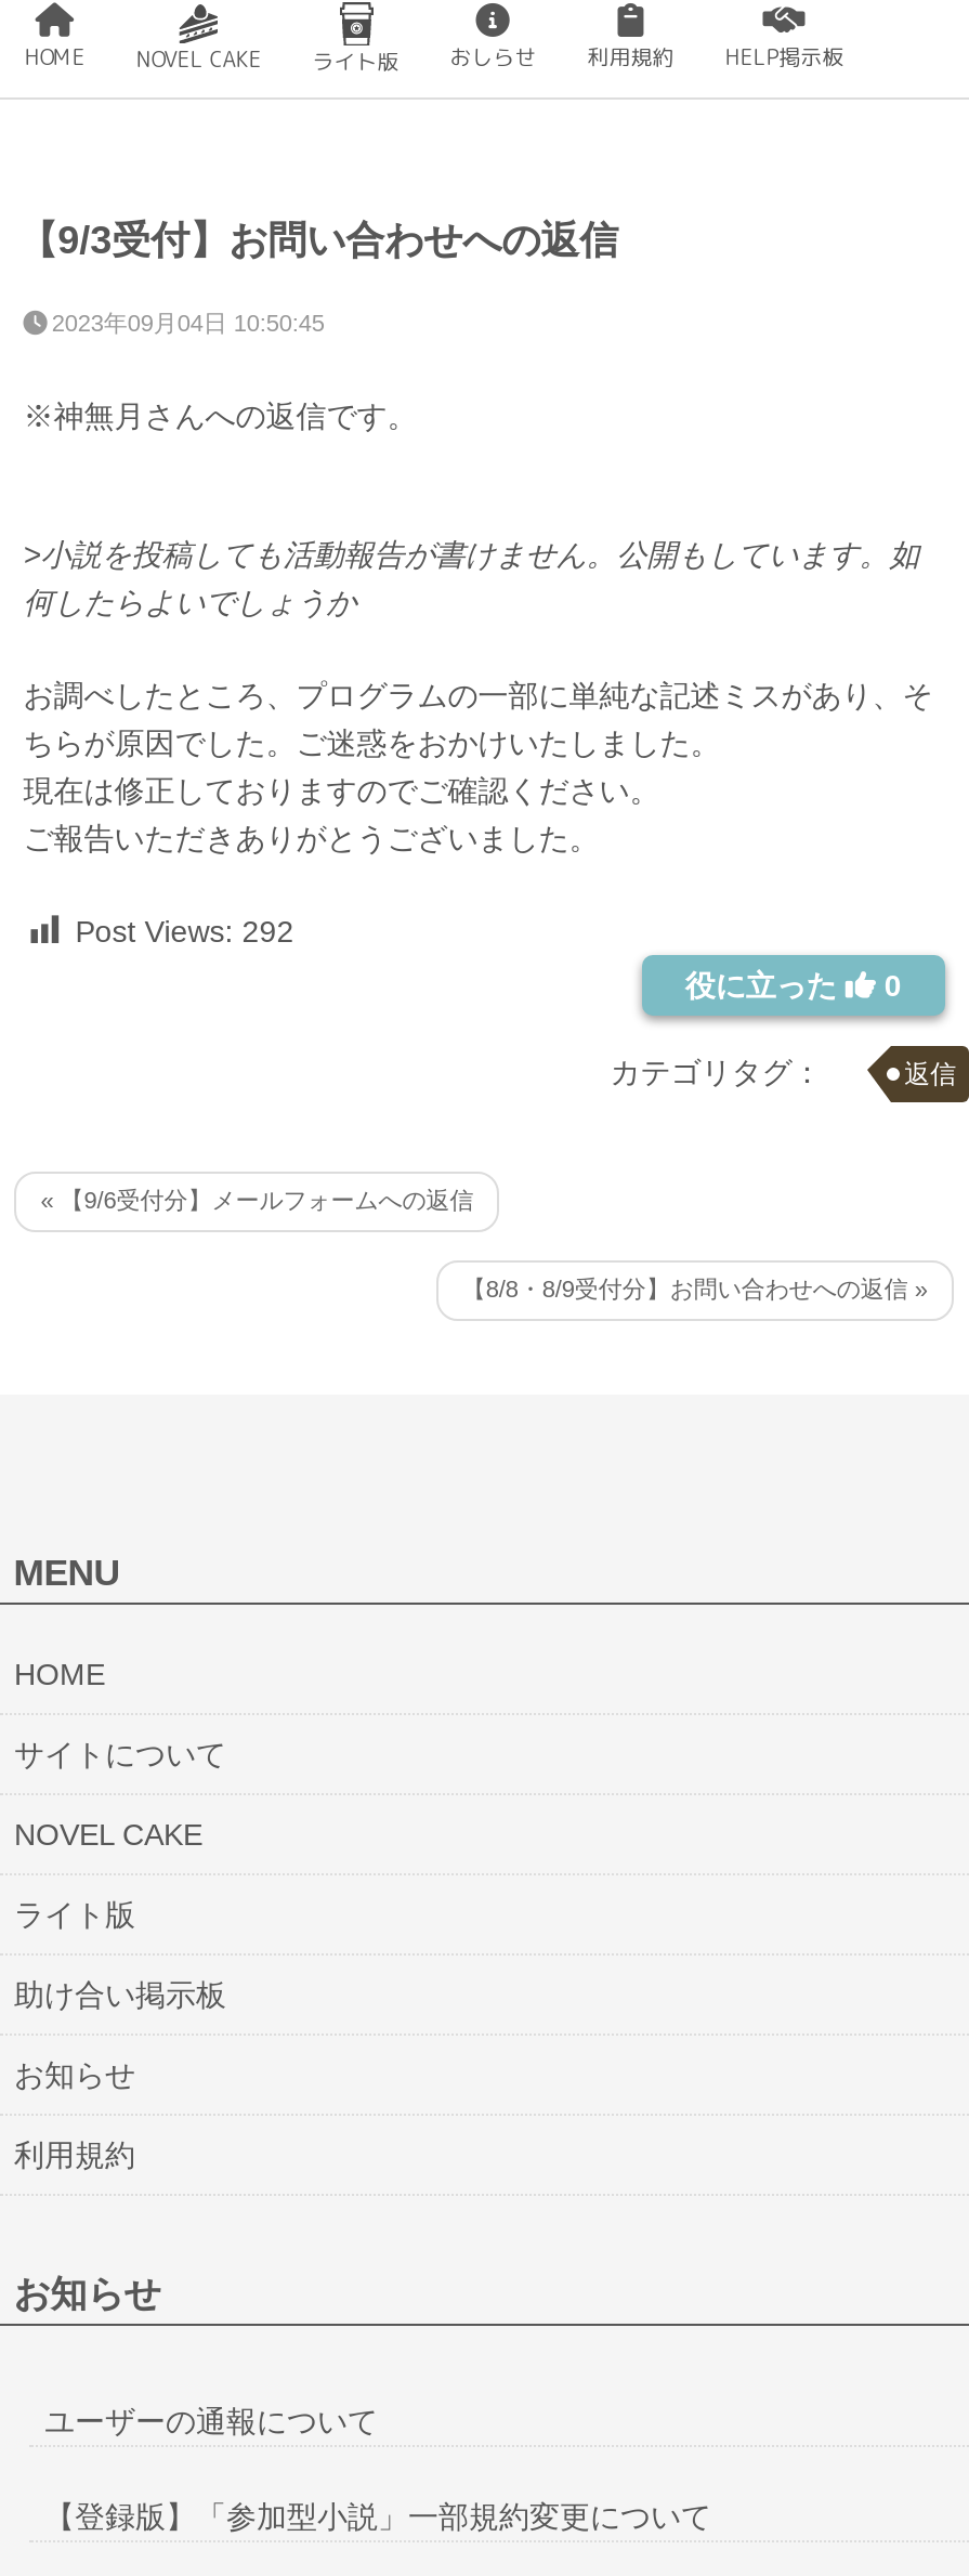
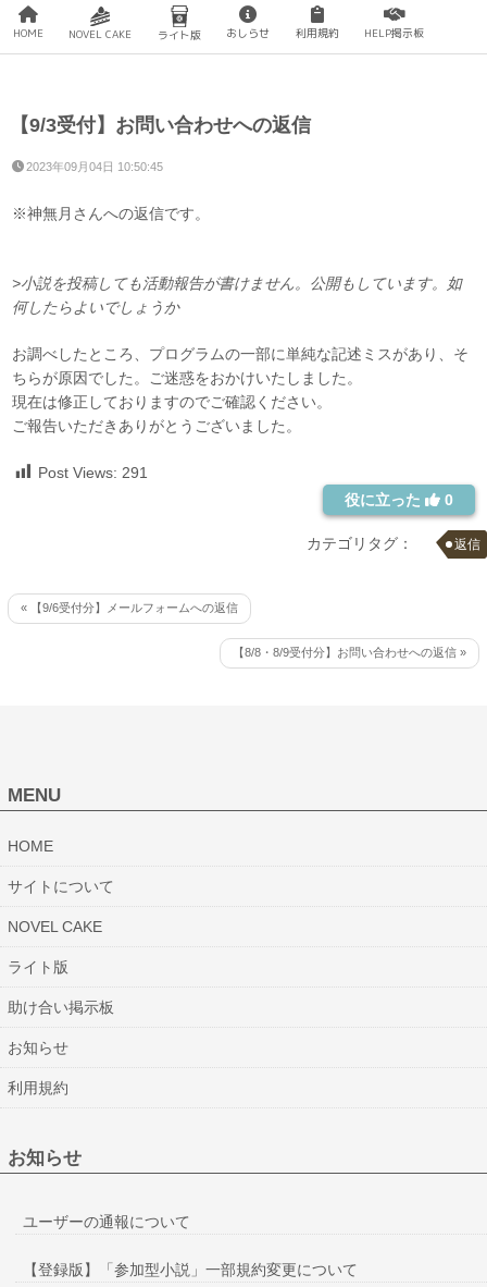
[75,913,294,948] Post Views: 292 -> [38,464,148,481] Post Views: 291

